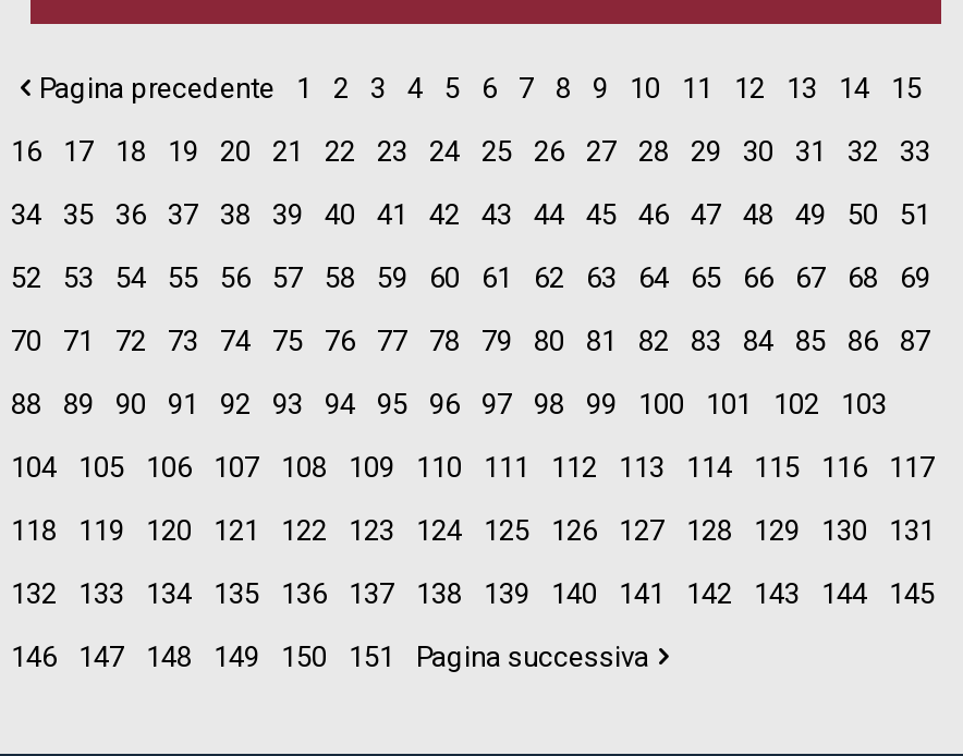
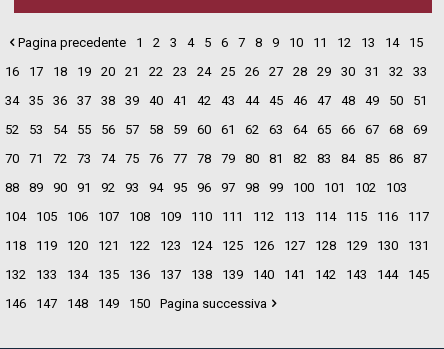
[349,641,394,674] 151 -> none

